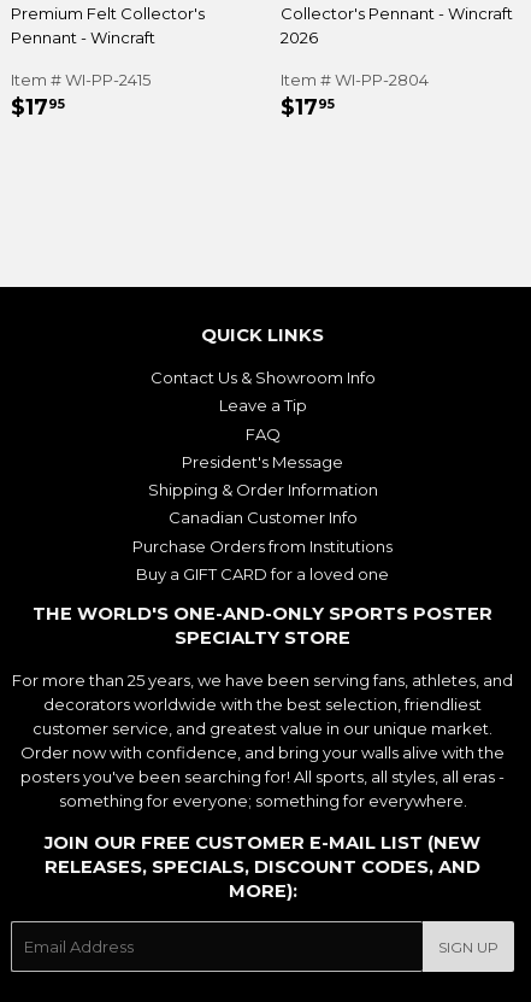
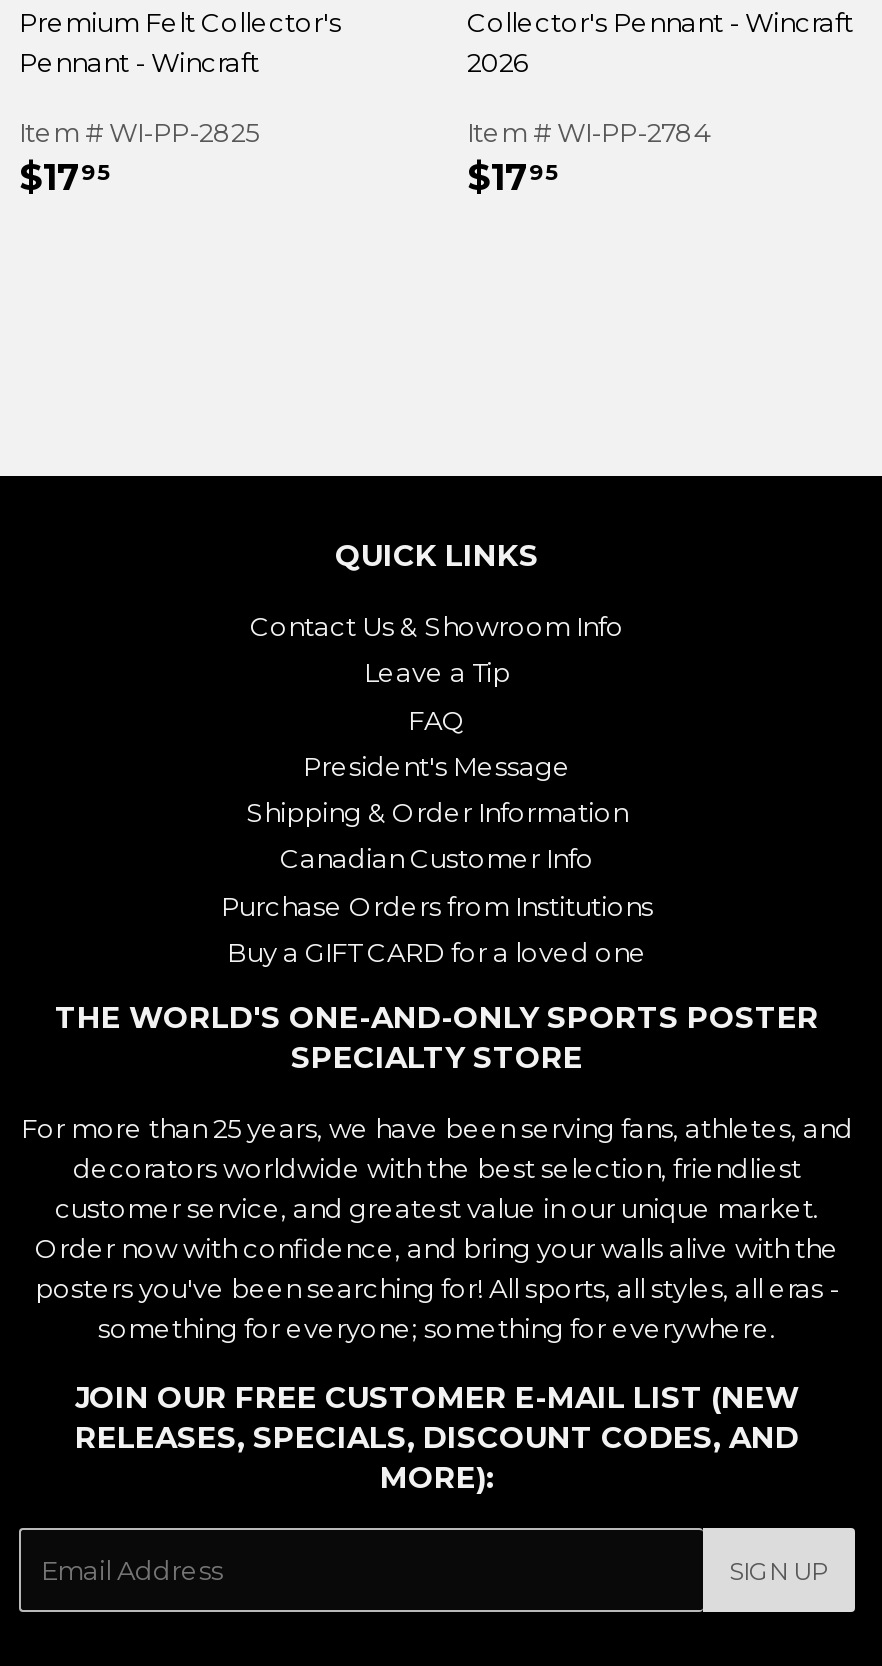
[11,70,151,89] Item # WI-PP-2415 -> [19,116,259,148] Item # WI-PP-2825
[281,70,429,89] Item # WI-PP-2804 -> [467,116,709,148] Item # WI-PP-2784

